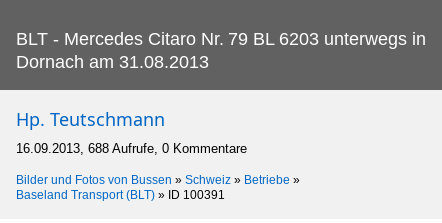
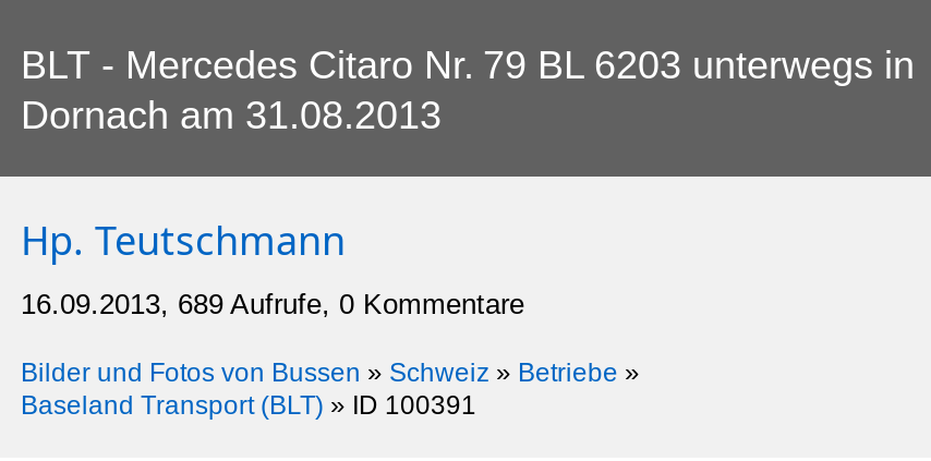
[16,141,247,156] 16.09.2013, 688 Aufrufe, 0 Kommentare -> [21,286,524,319] 16.09.2013, 689 Aufrufe, 0 Kommentare

